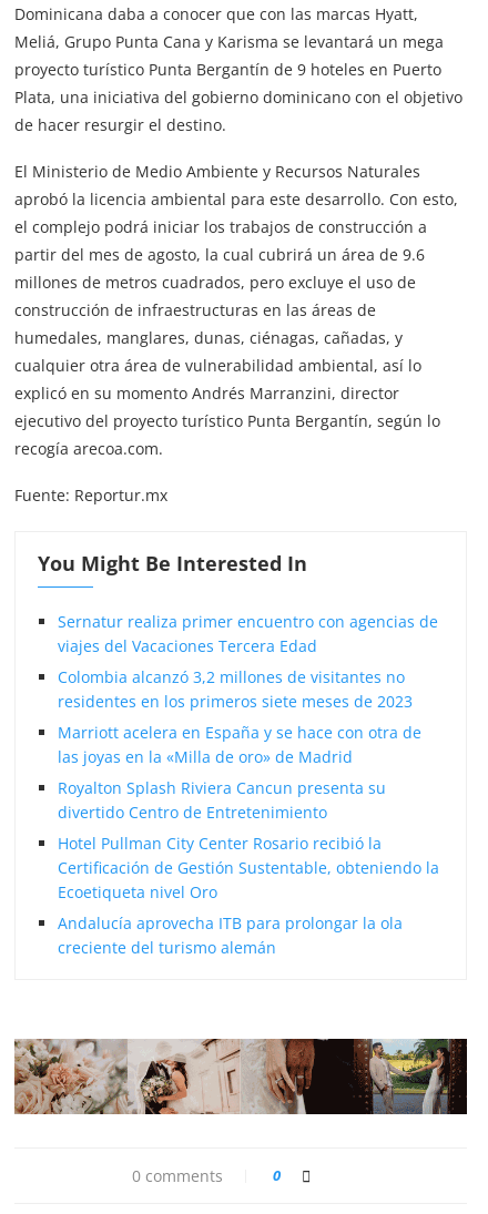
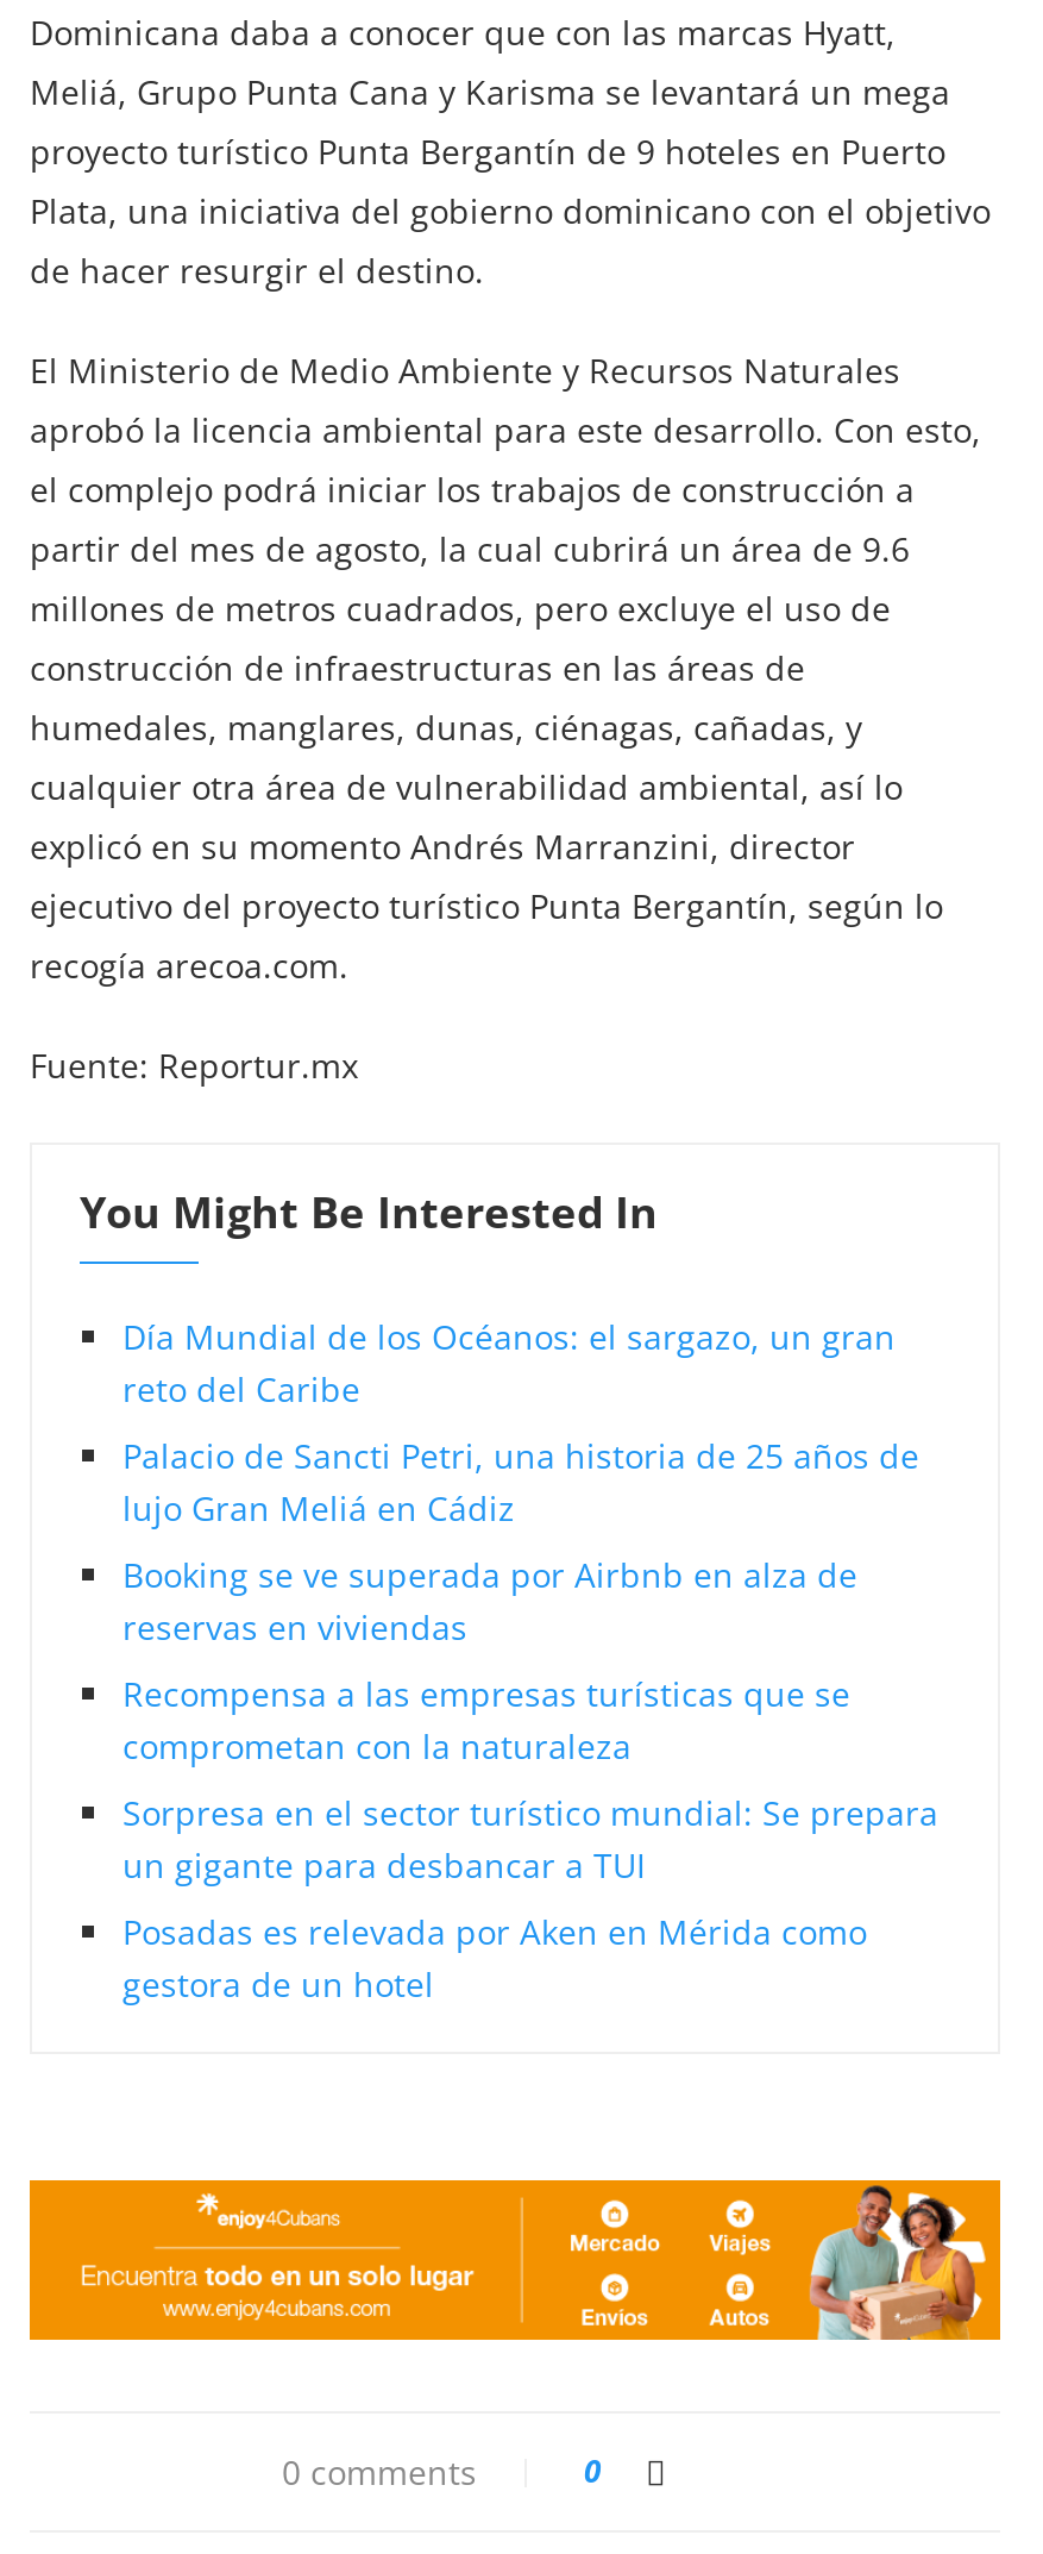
[58,611,438,657] Sernatur realiza primer encuentro con agencias de | viajes del Vacaciones Tercera Edad -> [122,1312,896,1410] Día Mundial de los Océanos: el sargazo, un gran | reto del Caribe
[58,667,413,712] Colombia alcanzó 3,2 millones de visitantes no | residentes en los primeros siete meses de 2023 -> [122,1431,919,1529] Palacio de Sancti Petri, una historia de 25 años de | lujo Gran Meliá en Cádiz
[58,722,421,768] Marriott acelera en España y se hace con otra de | las joyas en la «Milla de oro» de Madrid -> [122,1550,857,1648] Booking se ve superada por Airbnb en alza de | reservas en viviendas
[58,778,386,823] Royalton Splash Riviera Cancun presenta su | divertido Centro de Entretenimiento -> [122,1670,850,1767] Recompensa a las empresas turísticas que se | comprometan con la naturaleza
[58,833,439,903] Hotel Pullman City Center Rosario recibió la | Certificación de Gestión Sustentable, obteniendo la | Ecoetiqueta nivel Oro -> [122,1789,938,1886] Sorpresa en el sector turístico mundial: Se prepara | un gigante para desbancar a TUI
[58,913,403,958] Andalucía aprovecha ITB para prolongar la ola | creciente del turismo alemán -> [122,1908,867,2005] Posadas es relevada por Aken en Mérida como | gestora de un hotel
[13,1038,468,1115] [image] -> [27,2178,1003,2342] [image]

